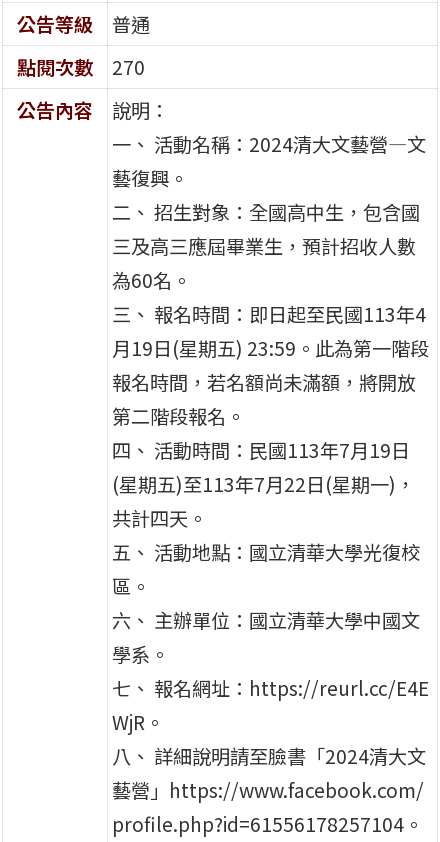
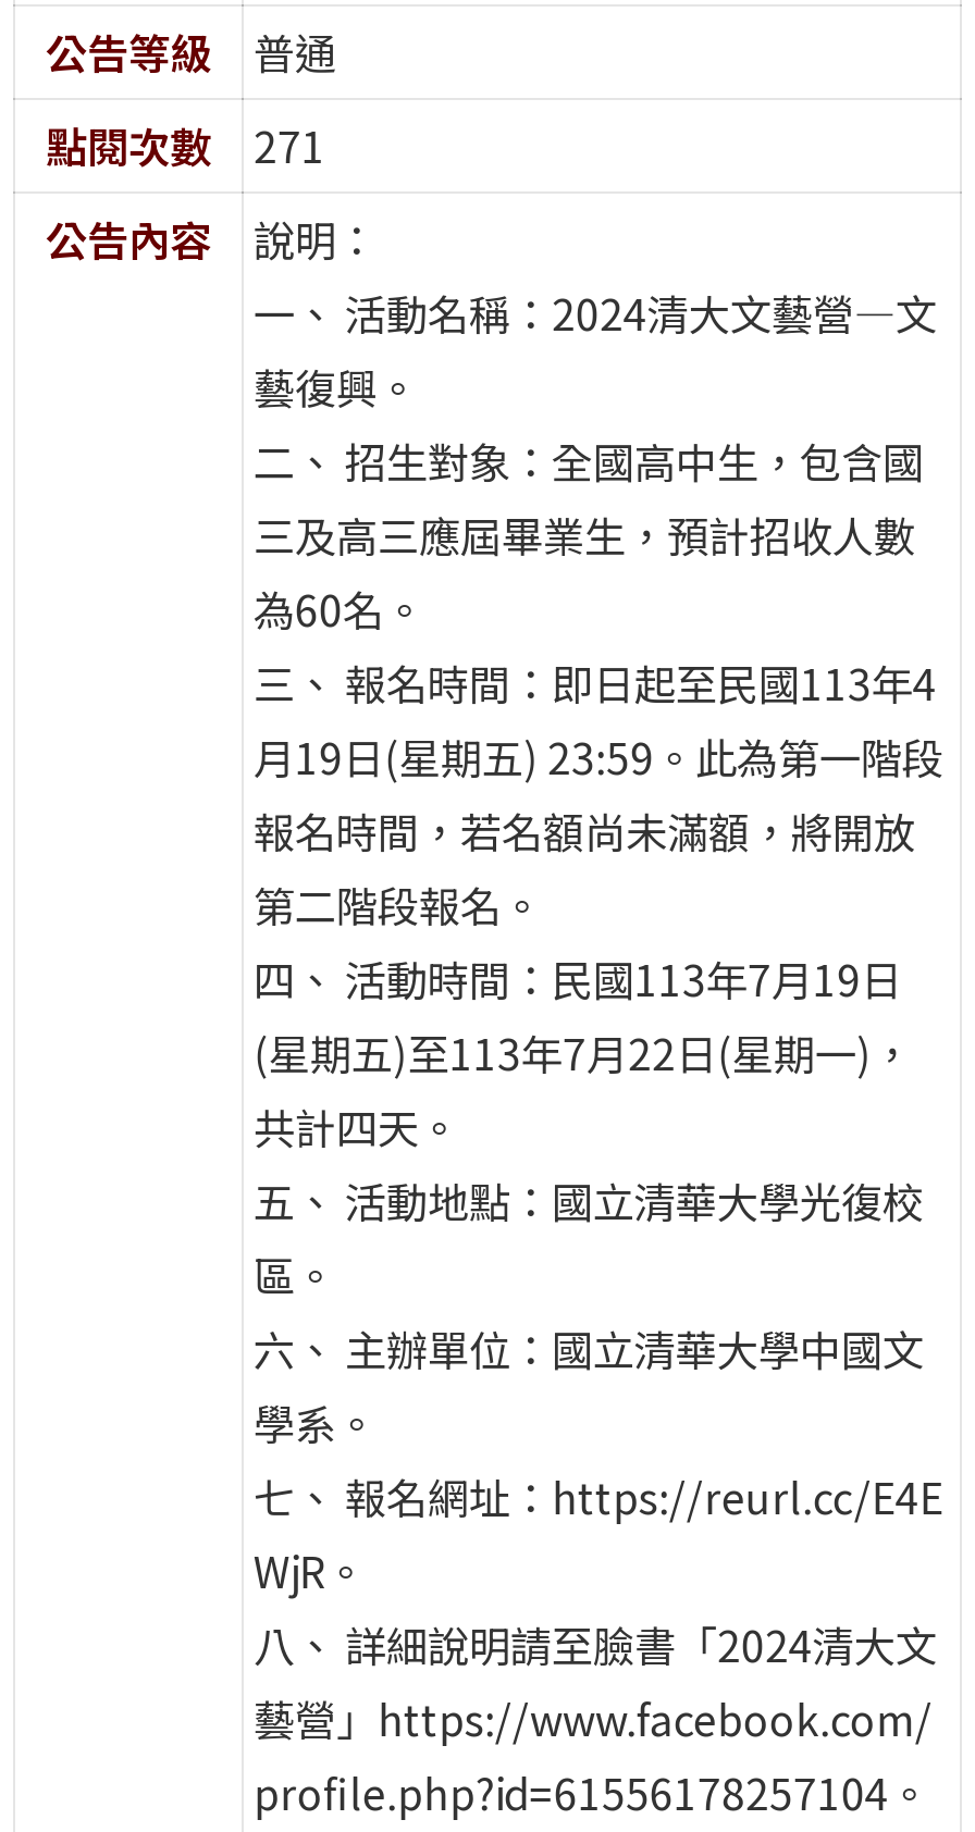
[17,53,145,81] 點閱次數 270 -> [46,115,325,176] 點閱次數 271

